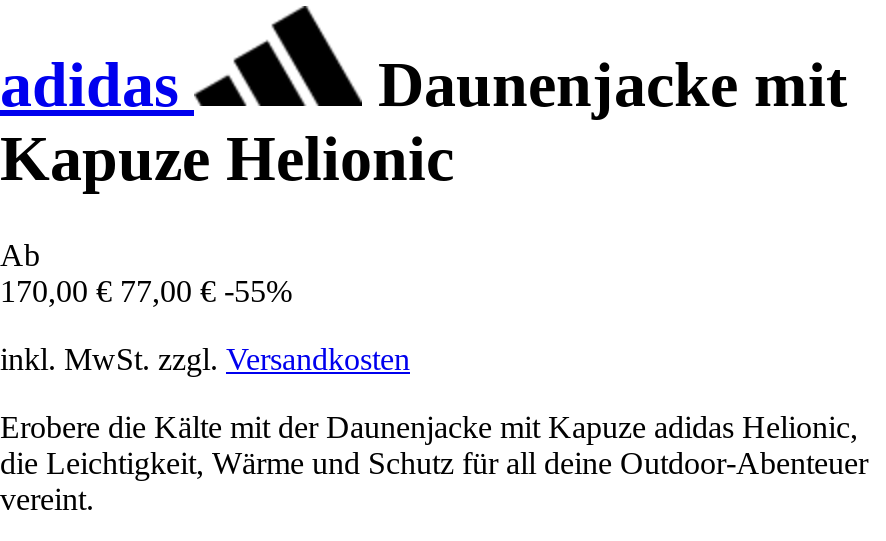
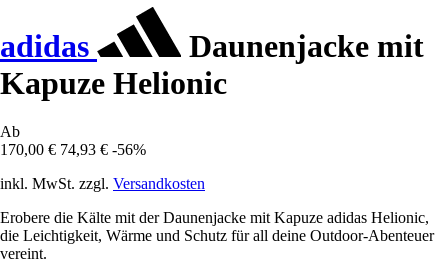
[0,275,292,309] 170,00 € 77,00 € -55% -> [0,141,146,158] 170,00 € 74,93 € -56%

